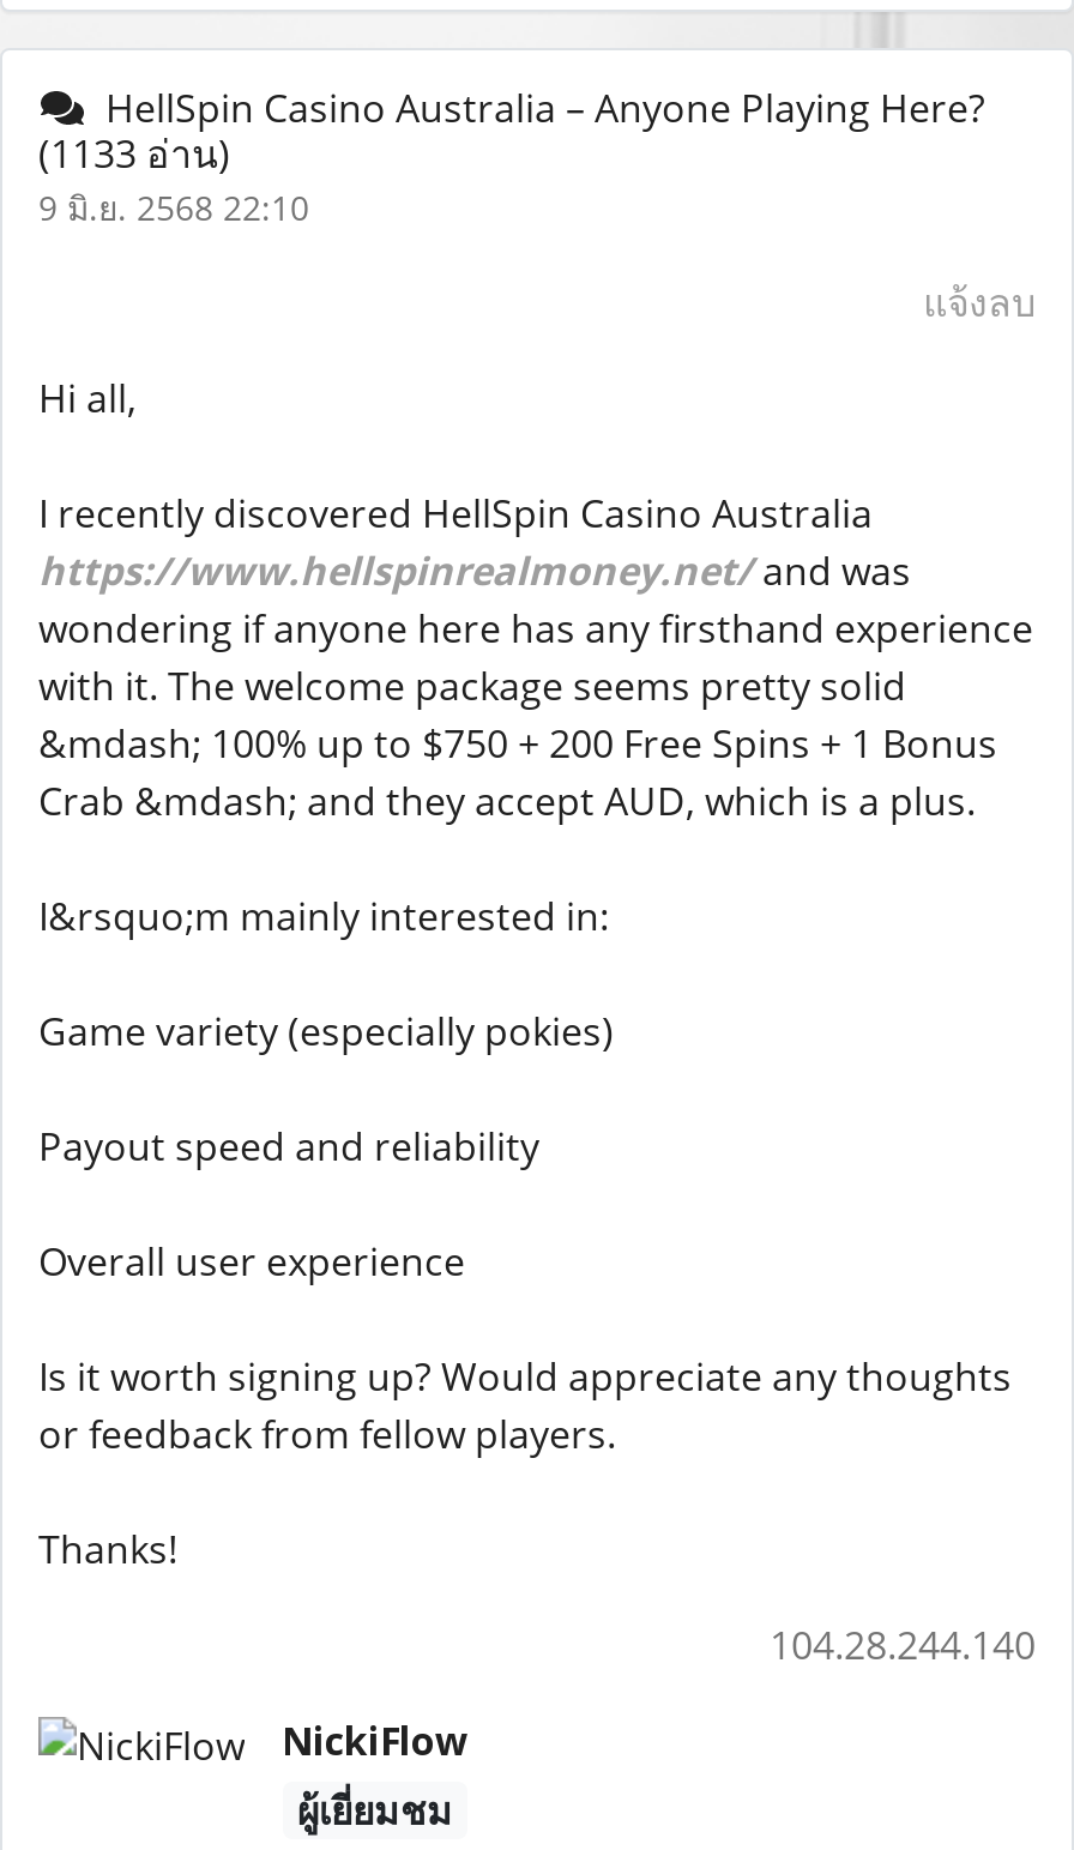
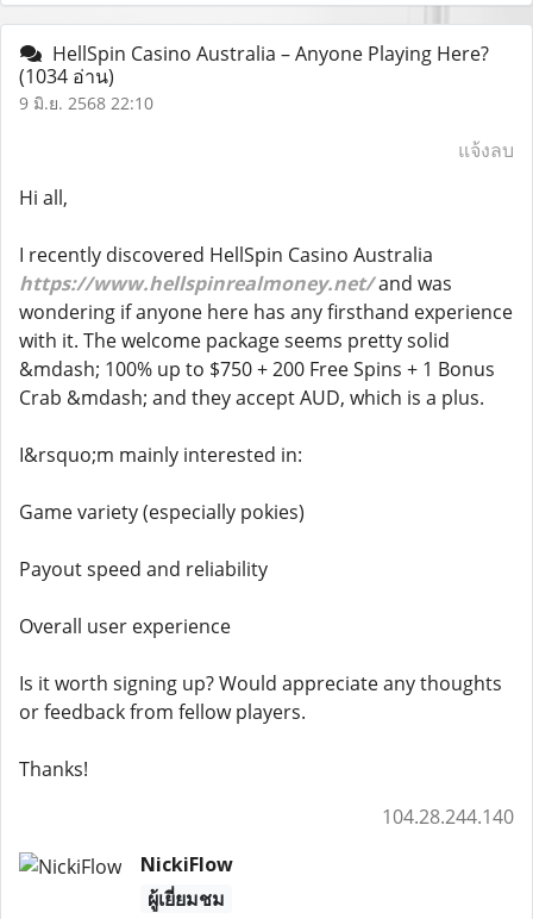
[38,128,230,180] (1133 อ่าน) -> [19,63,114,90] (1034 อ่าน)

